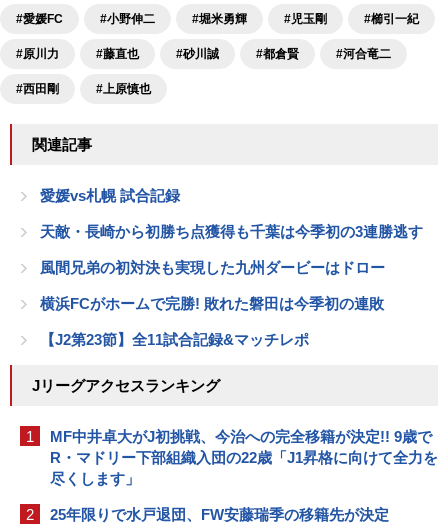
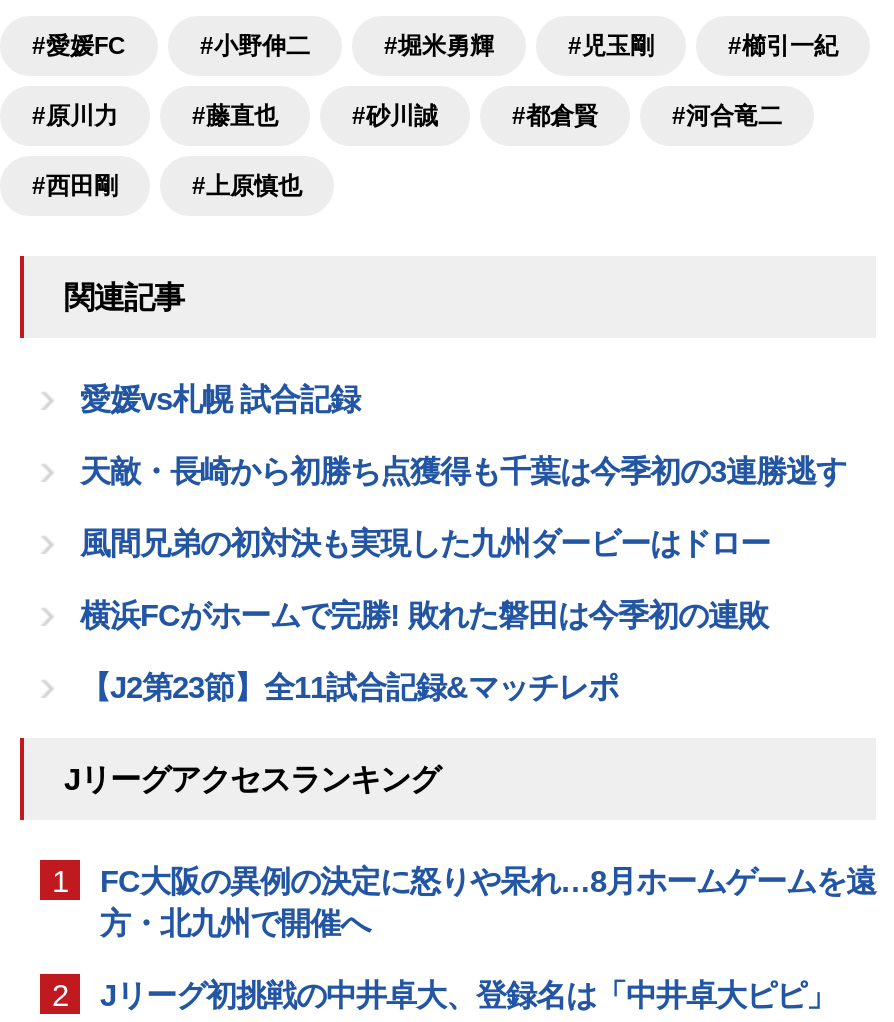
[50,428,438,487] MF中井卓大がJ初挑戦、今治への完全移籍が決定!! 9歳で | R・マドリー下部組織入団の22歳「J1昇格に向けて全力を | 尽くします」 -> [100,864,876,940] FC大阪の異例の決定に怒りや呆れ…8月ホームゲームを遠 | 方・北九州で開催へ
[50,506,389,523] 25年限りで水戸退団、FW安藤瑞季の移籍先が決定 -> [100,978,836,1012] Jリーグ初挑戦の中井卓大、登録名は「中井卓大ピピ」

